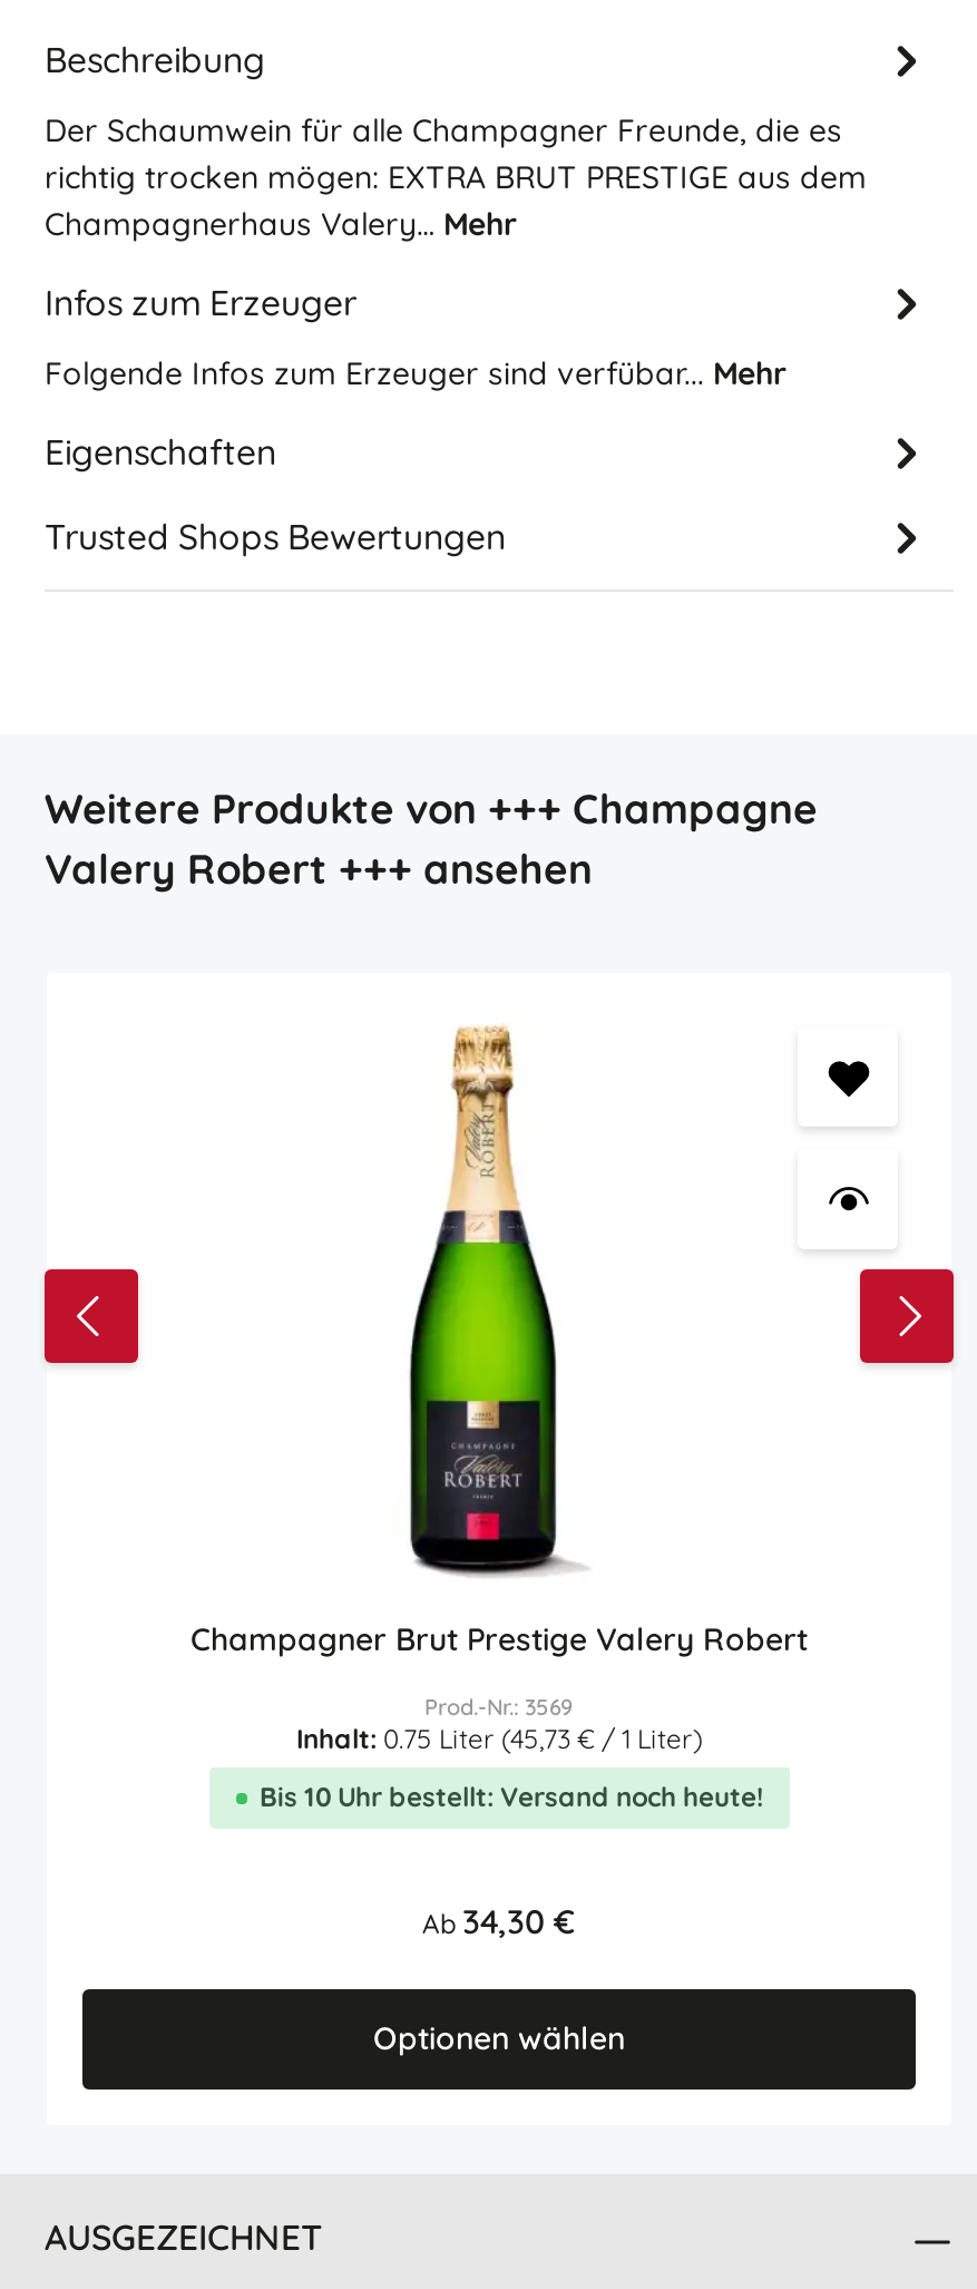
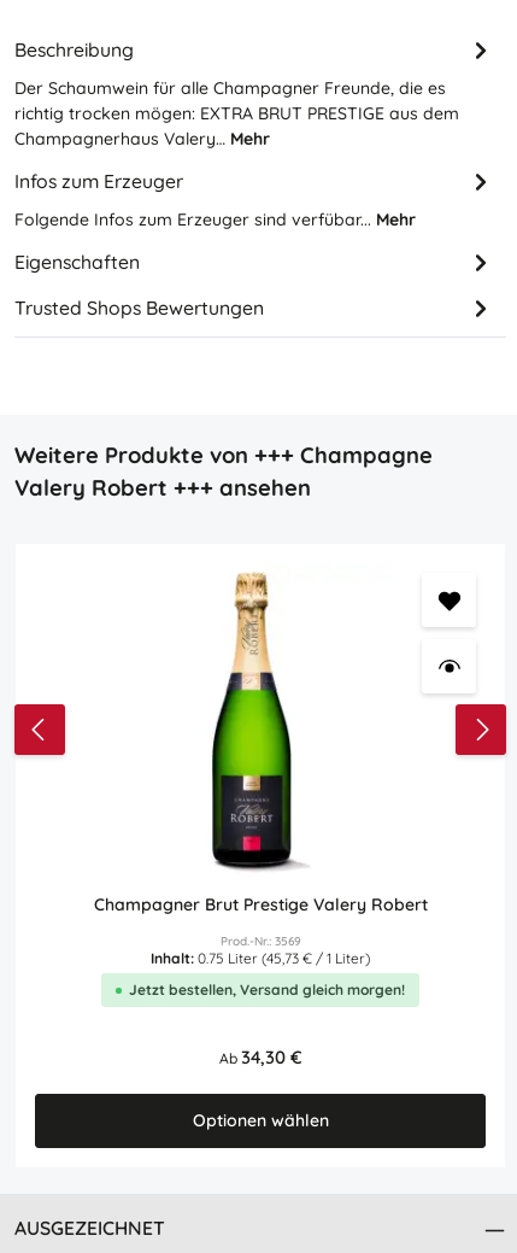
[260,1781,763,1814] Bis 10 Uhr bestellt: Versand noch heute! -> [129,981,405,999] Jetzt bestellen, Versand gleich morgen!

